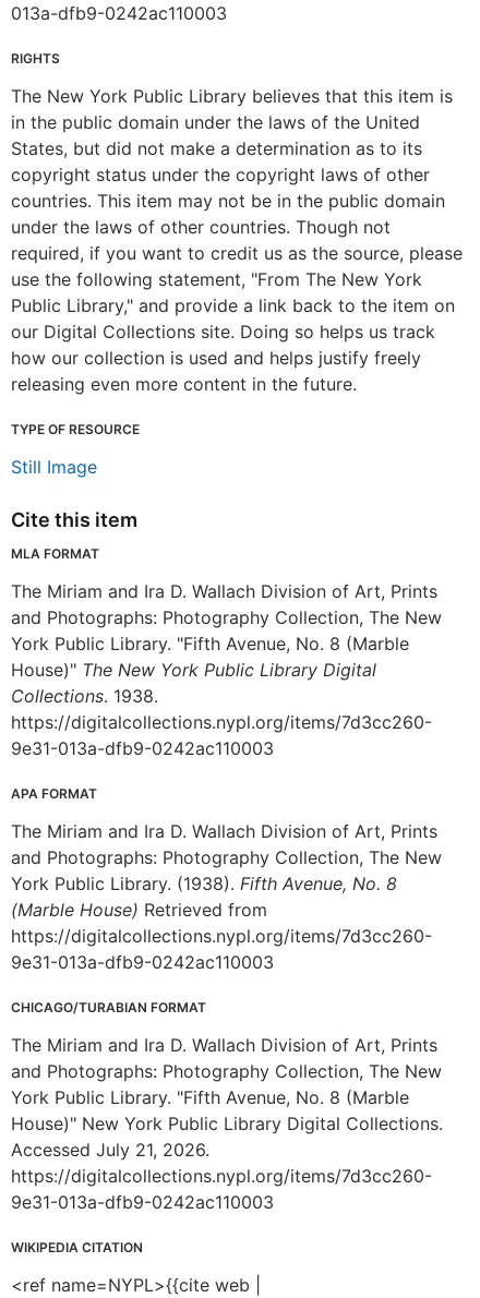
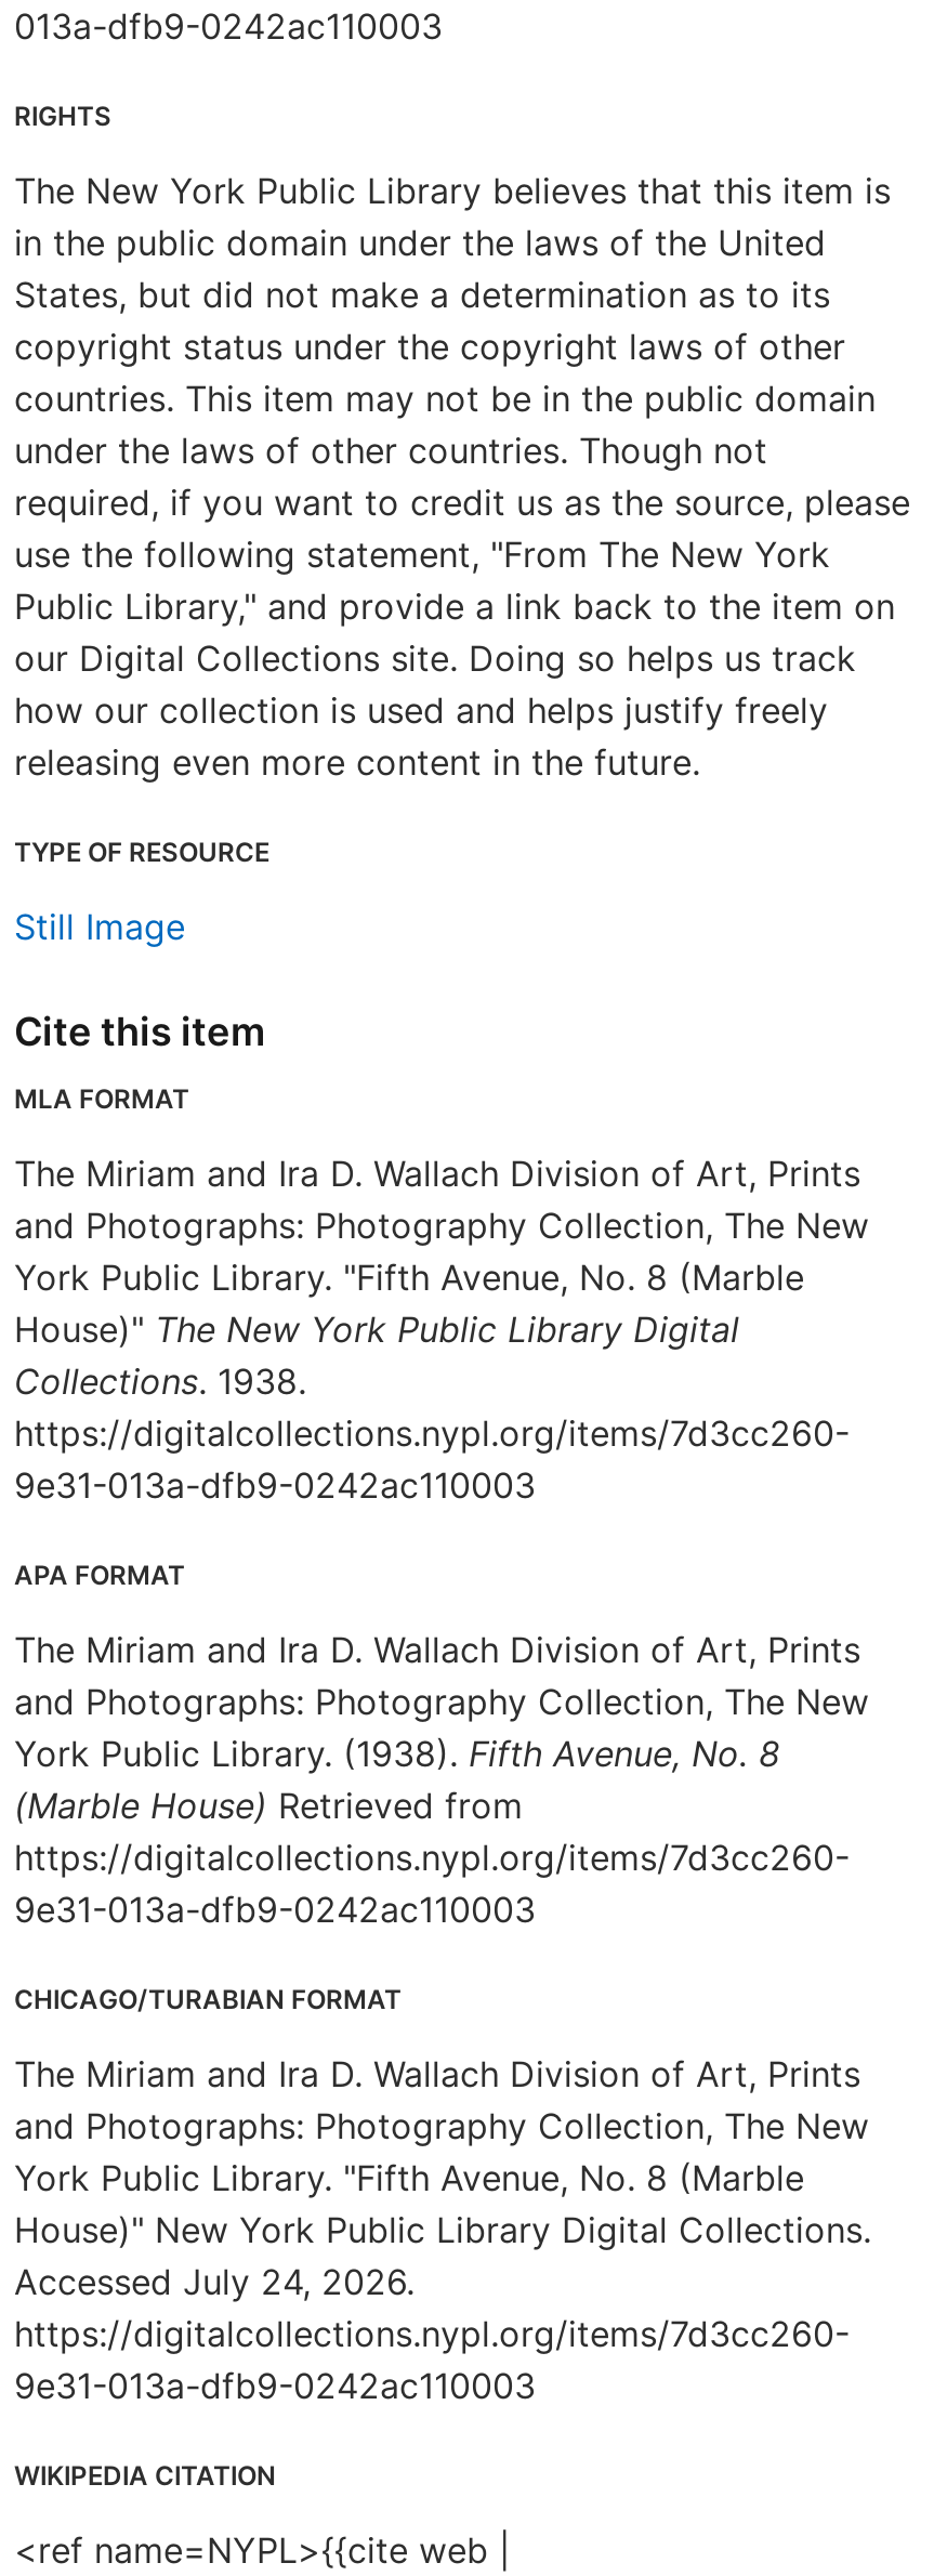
[11,1139,209,1161] Accessed July 21, 2026. -> [14,2260,415,2303] Accessed July 24, 2026.

